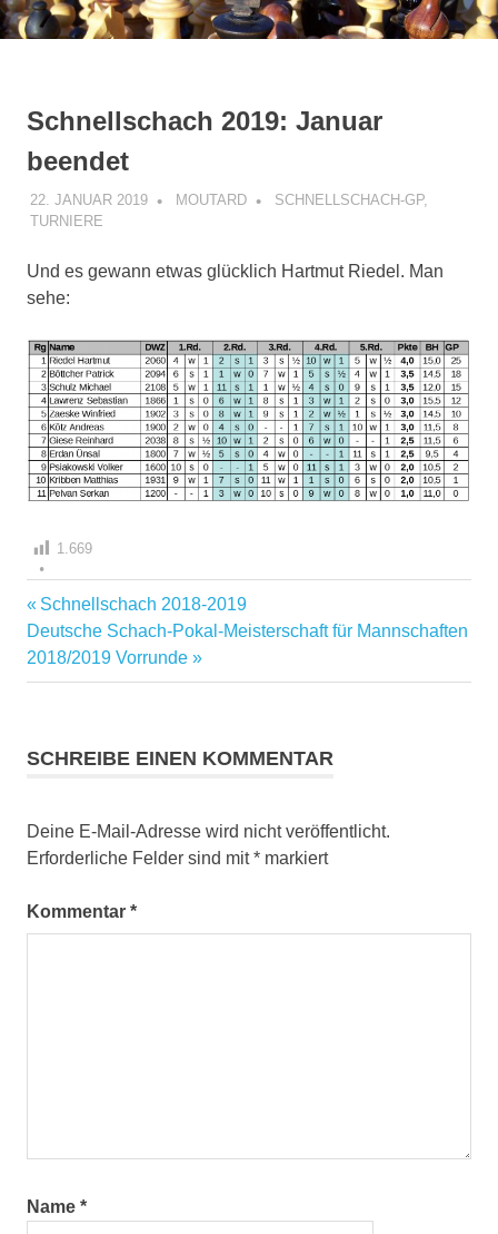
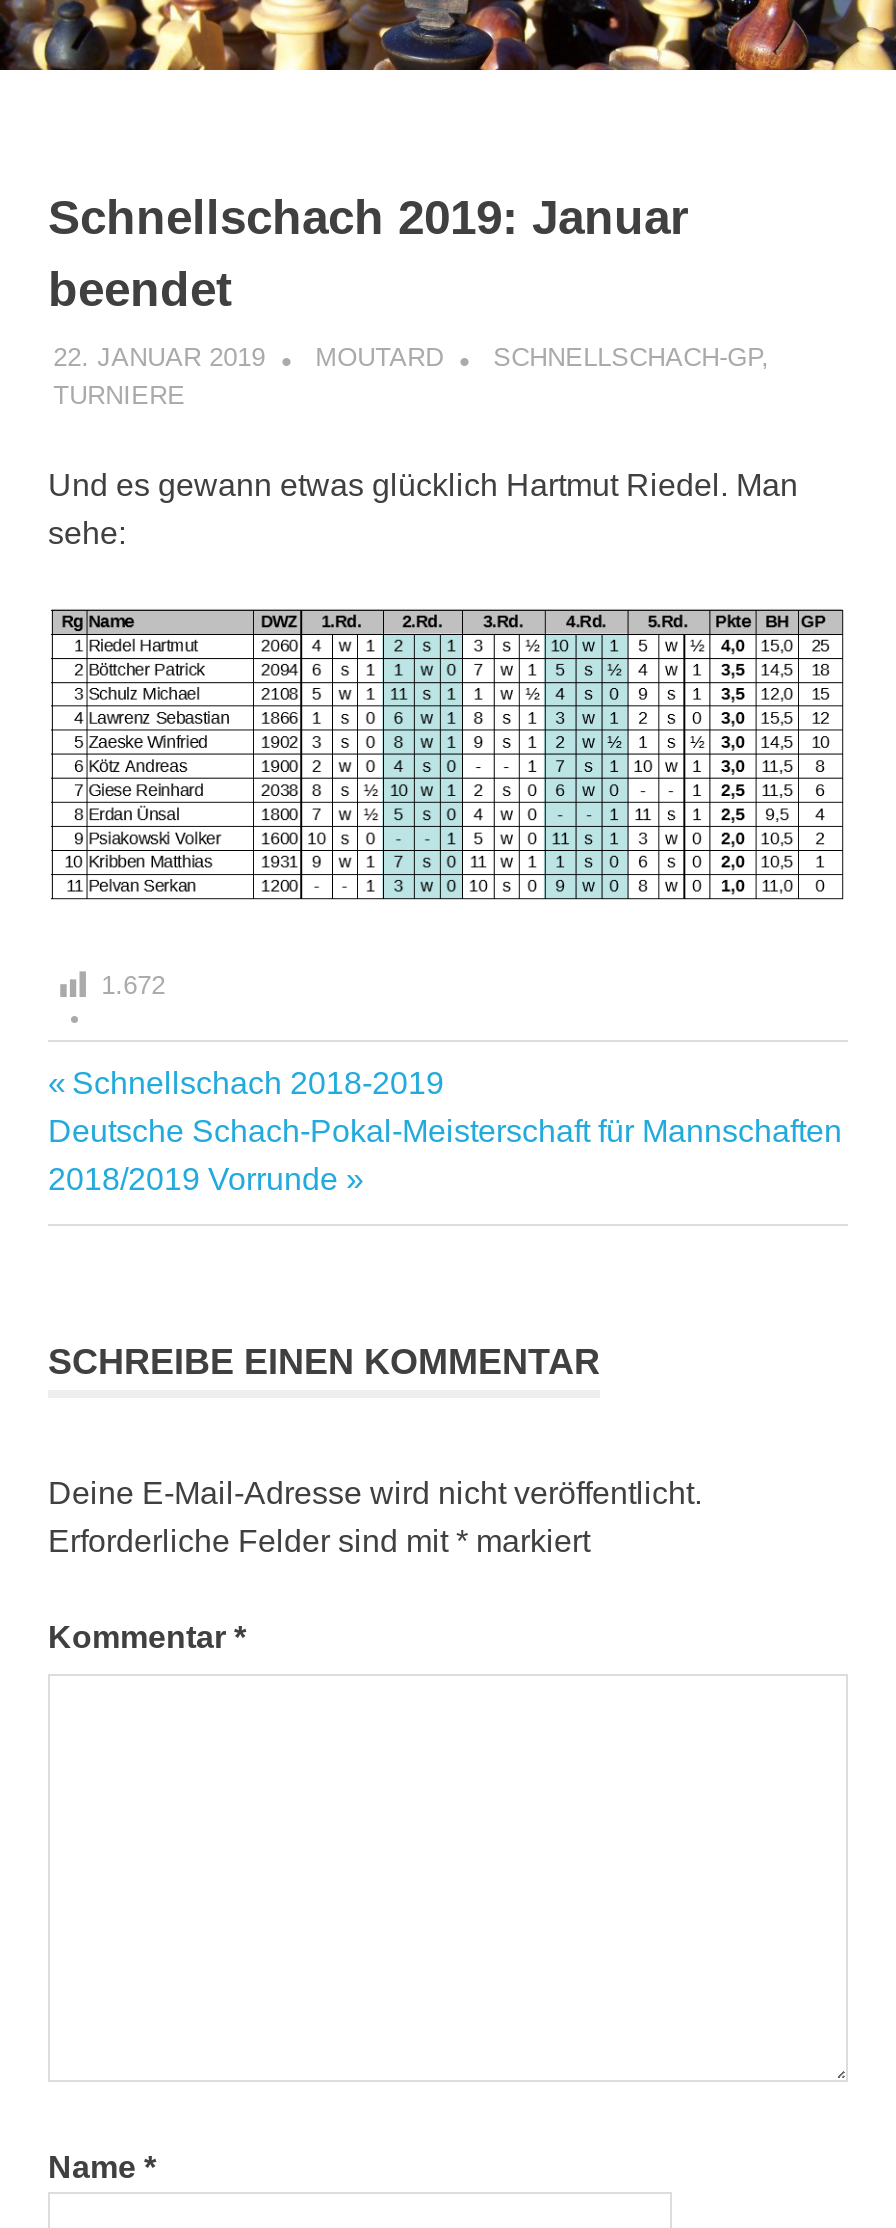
[56,541,92,557] 1.669 -> [101,970,165,1000] 1.672

